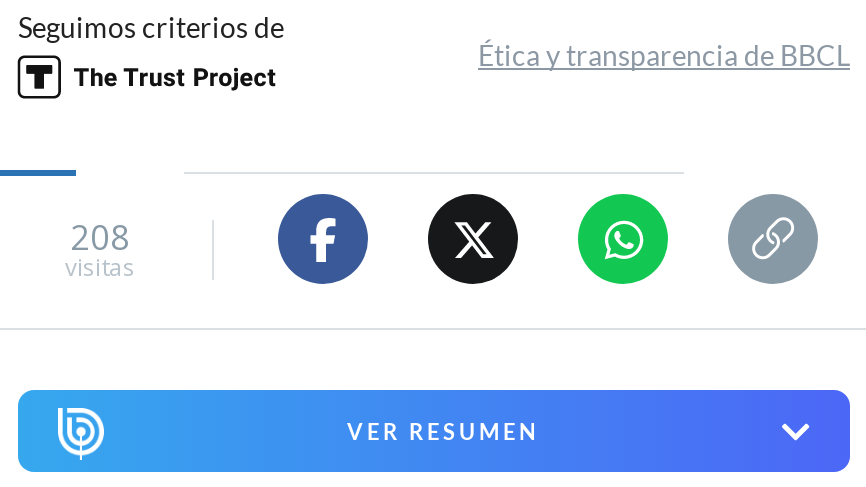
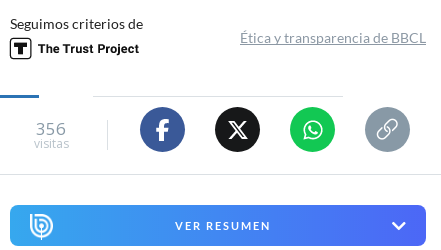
[70,214,130,260] 208 -> [36,117,66,140] 356

